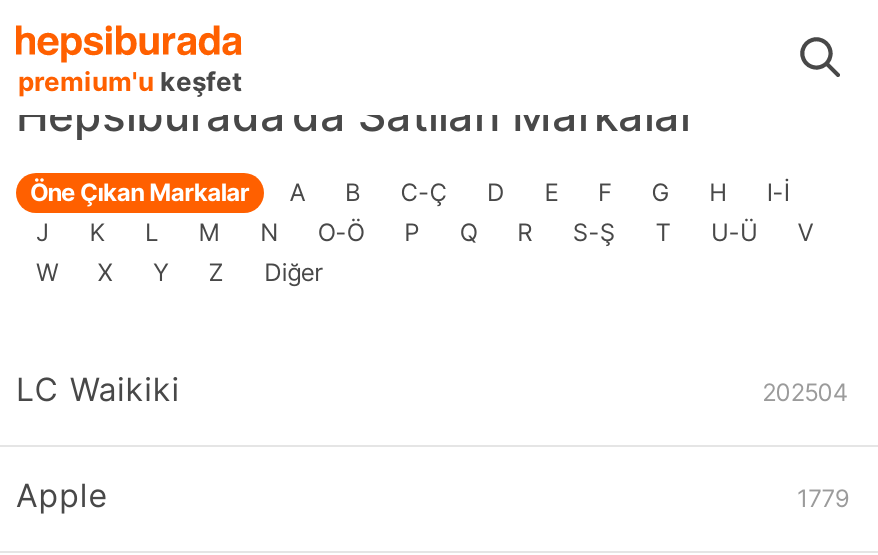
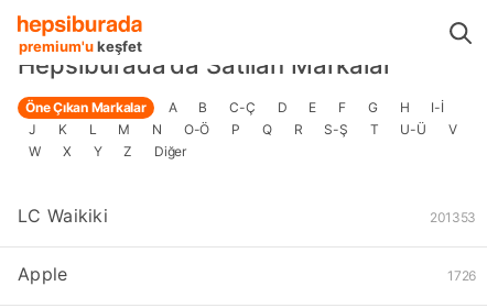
[762,377,848,407] 202504 -> [430,209,476,226] 201353
[797,483,848,513] 1779 -> [448,267,476,284] 1726

